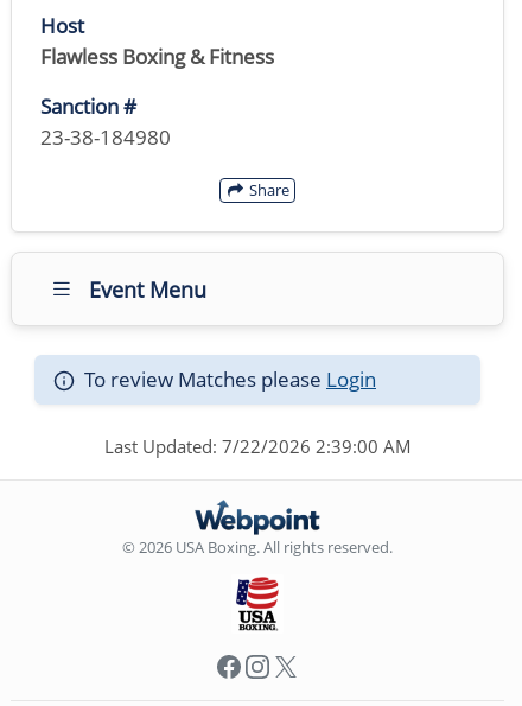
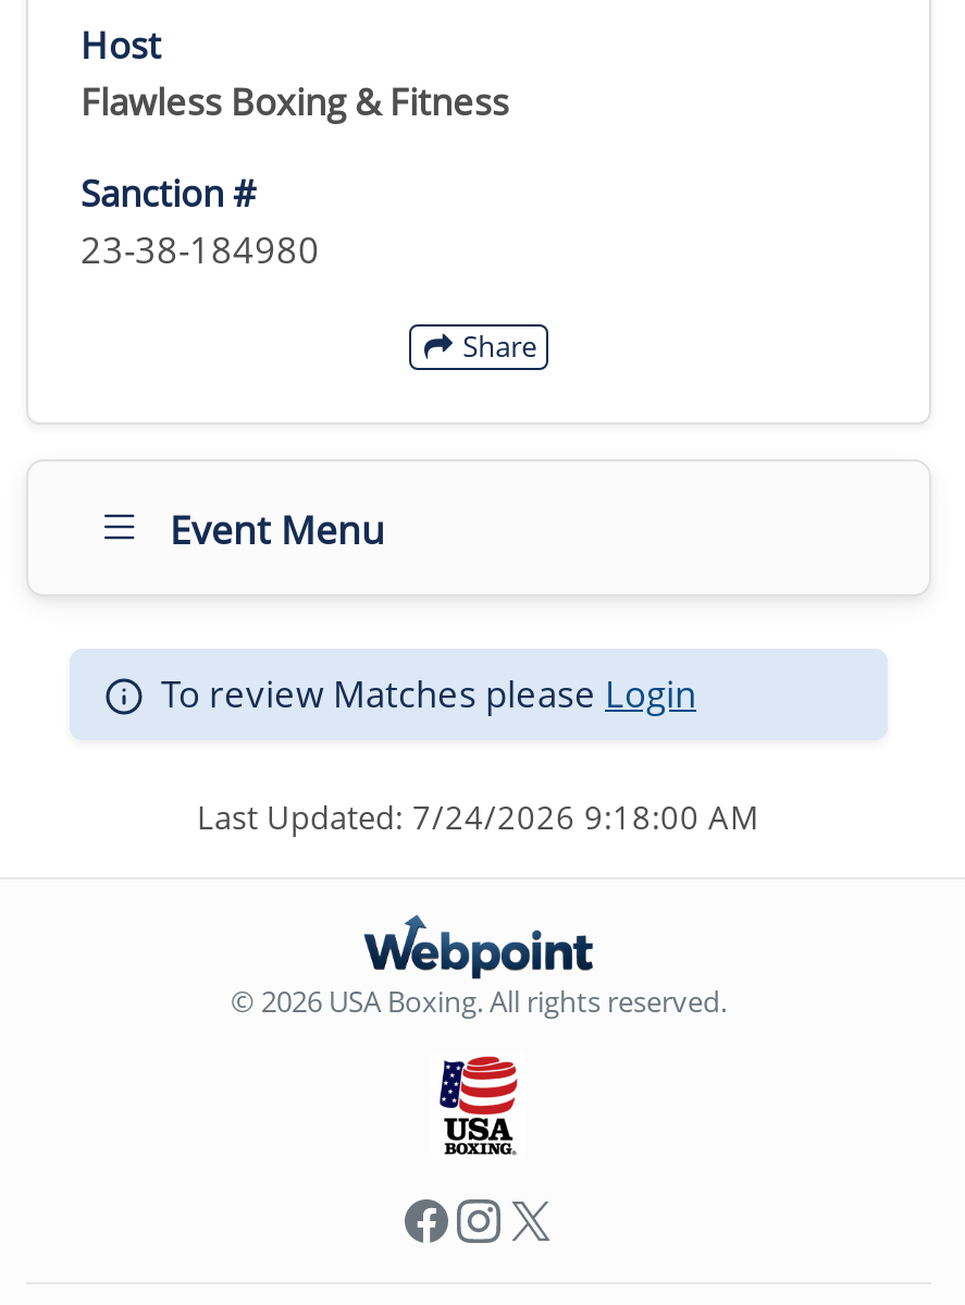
[104,434,411,457] Last Updated: 7/22/2026 2:39:00 AM -> [197,793,760,837] Last Updated: 7/24/2026 9:18:00 AM

